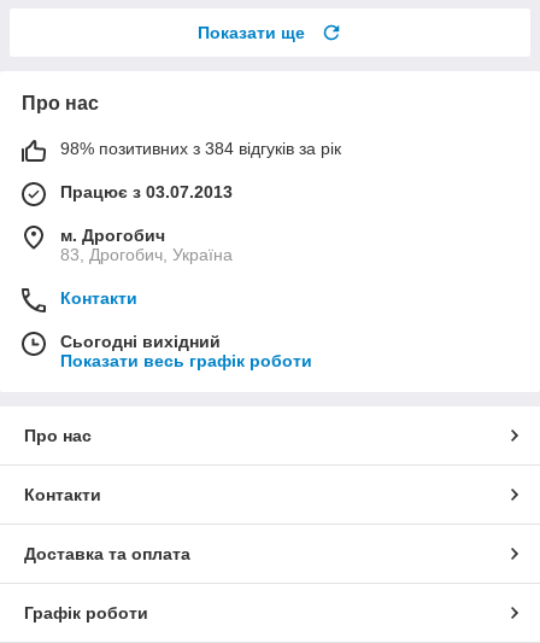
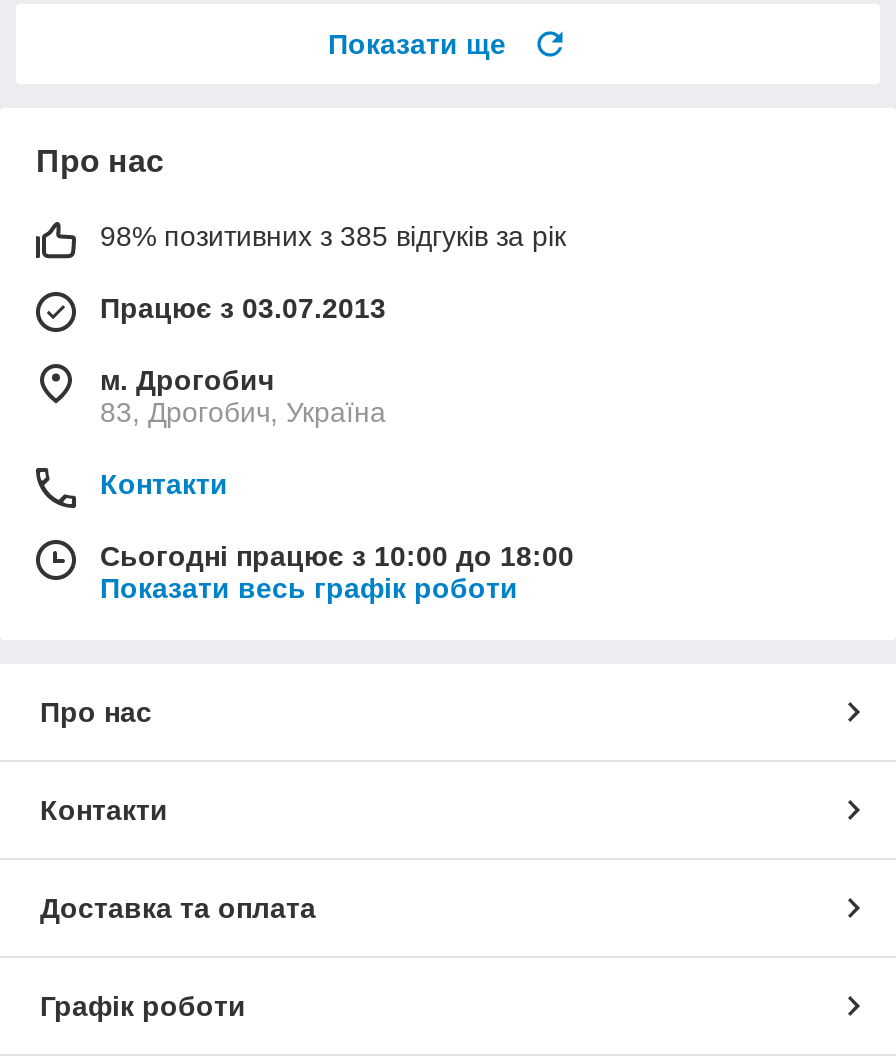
[60,138,341,158] 98% позитивних з 384 відгуків за рік -> [100,220,566,252] 98% позитивних з 385 відгуків за рік
[60,332,221,351] Сьогодні вихідний -> [100,540,574,572] Сьогодні працює з 10:00 до 18:00

